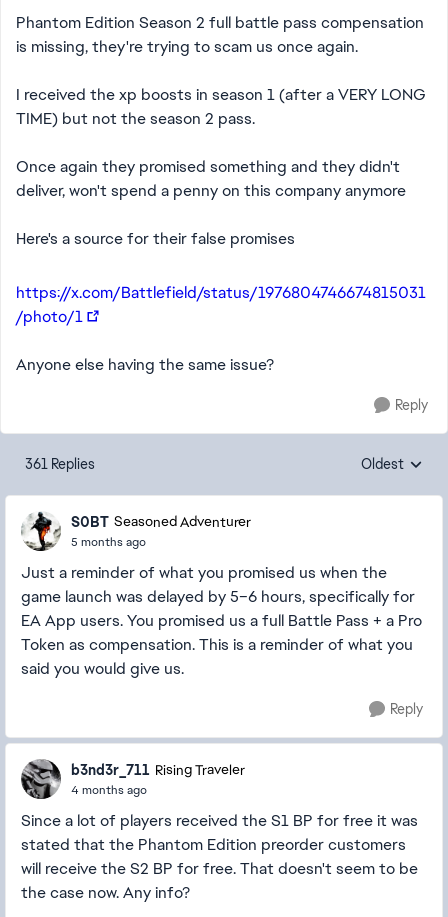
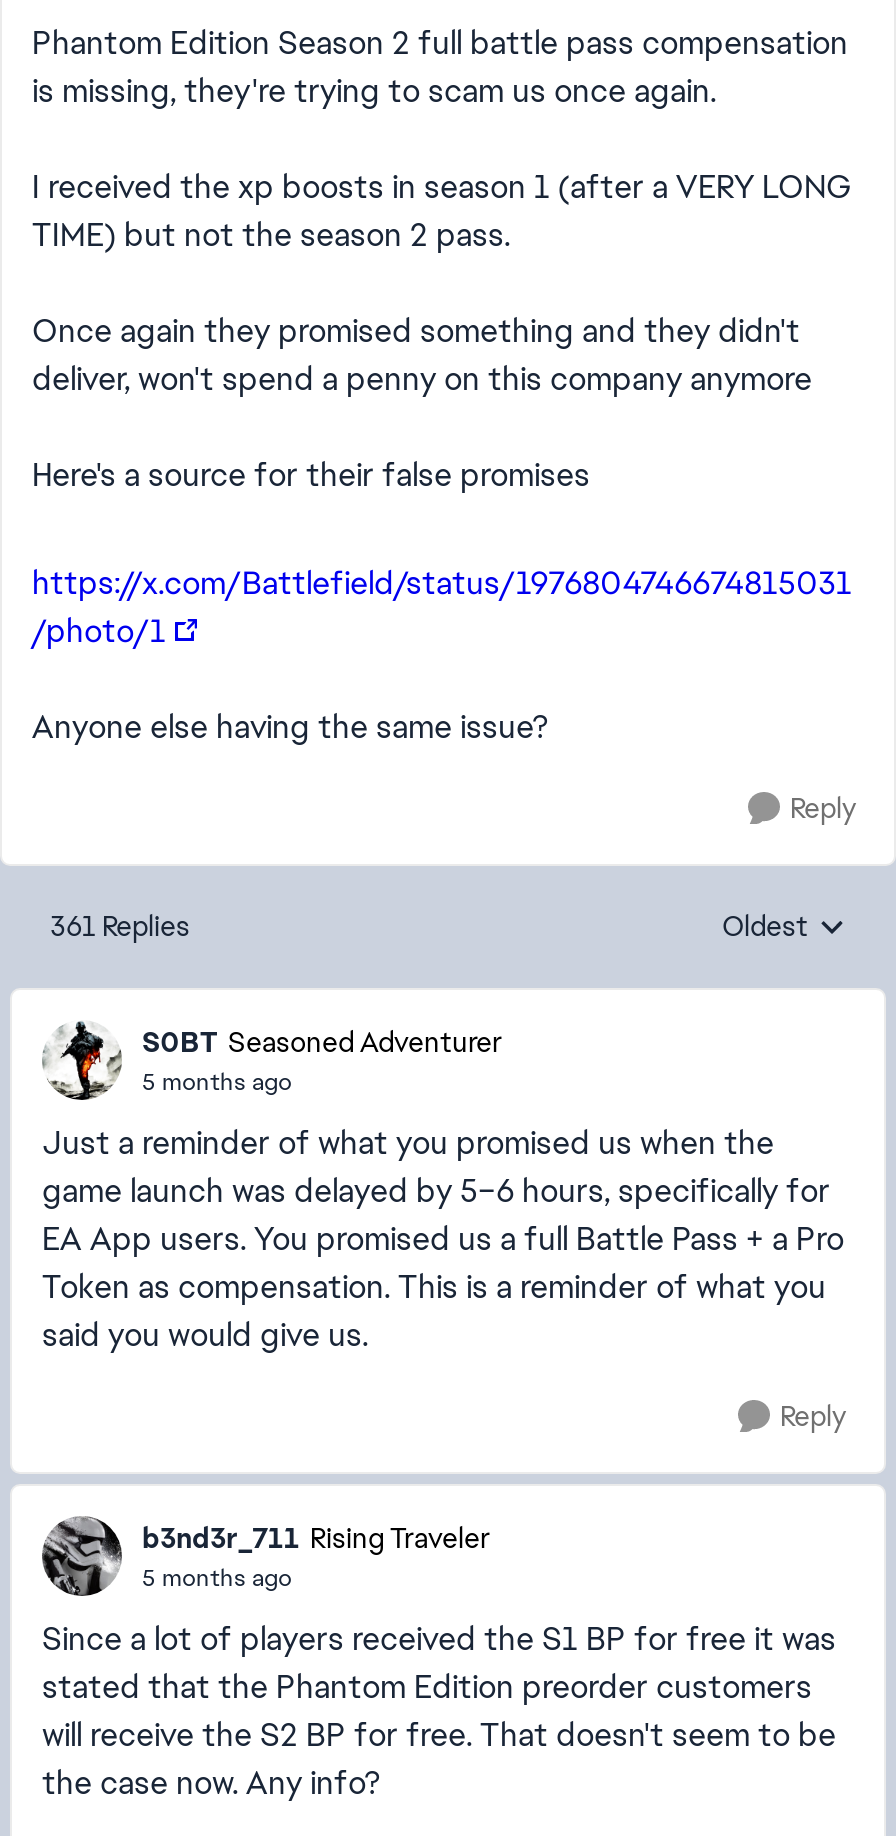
[71,781,147,797] 4 months ago -> [142,1561,292,1593] 5 months ago

